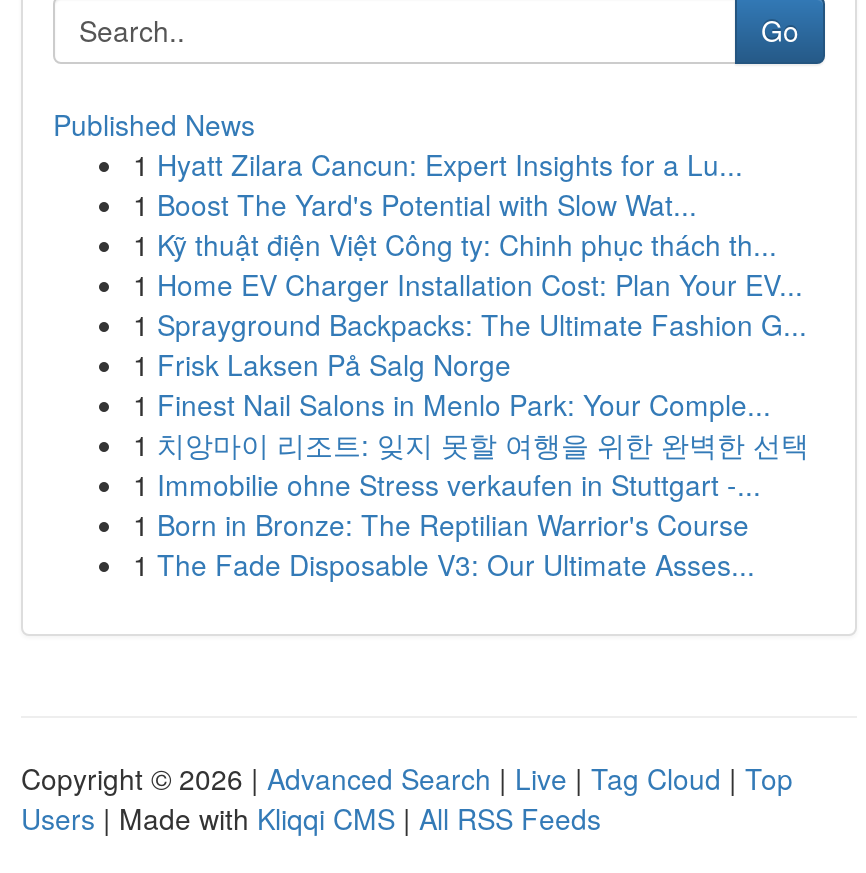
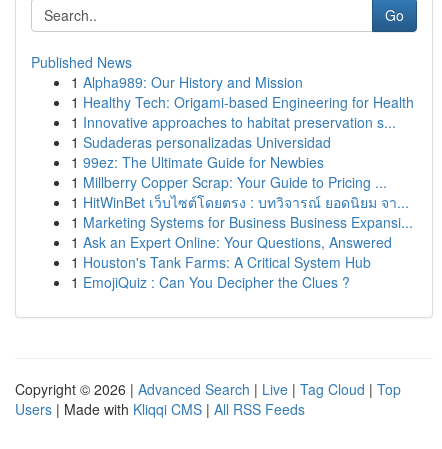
[133,144,809,584] 1 Hyatt Zilara Cancun: Expert Insights for a Lu... | 1 Boost The Yard's Potential with Slow Wat... | 1 Kỹ thuật điện Việt Công ty: Chinh phục thách th... | 1 Home EV Charger Installation Cost: Plan Your EV... | 1 Sprayground Backpacks: The Ultimate Fashion G... | 1 Frisk Laksen På Salg Norge | 1 Finest Nail Salons in Menlo Park: Your Comple... | 1 치앙마이 리조트: 잊지 못할 여행을 위한 완벽한 선택 | 1 Immobilie ohne Stress verkaufen in Stuttgart -... | 1 Born in Bronze: The Reptilian Warrior's Course | 1 The Fade Disposable V3: Our Ultimate Asses... -> [71,72,414,292] 1 Alpha989: Our History and Mission | 1 Healthy Tech: Origami-based Engineering for Health | 1 Innovative approaches to habitat preservation s... | 1 Sudaderas personalizadas Universidad | 1 99ez: The Ultimate Guide for Newbies | 1 Millberry Copper Scrap: Your Guide to Pricing ... | 1 HitWinBet เว็บไซต์โดยตรง : บทวิจารณ์ ยอดนิยม จา... | 1 Marketing Systems for Business Business Expansi... | 1 Ask an Expert Online: Your Questions, Answered | 1 Houston's Tank Farms: A Critical System Hub | 1 EmojiQuiz : Can You Decipher the Clues ?

